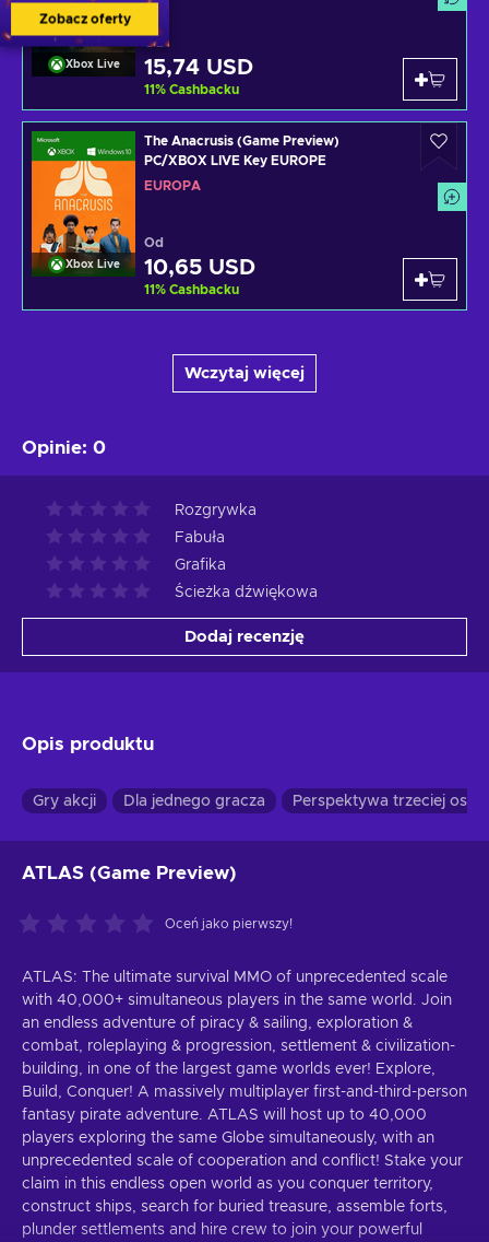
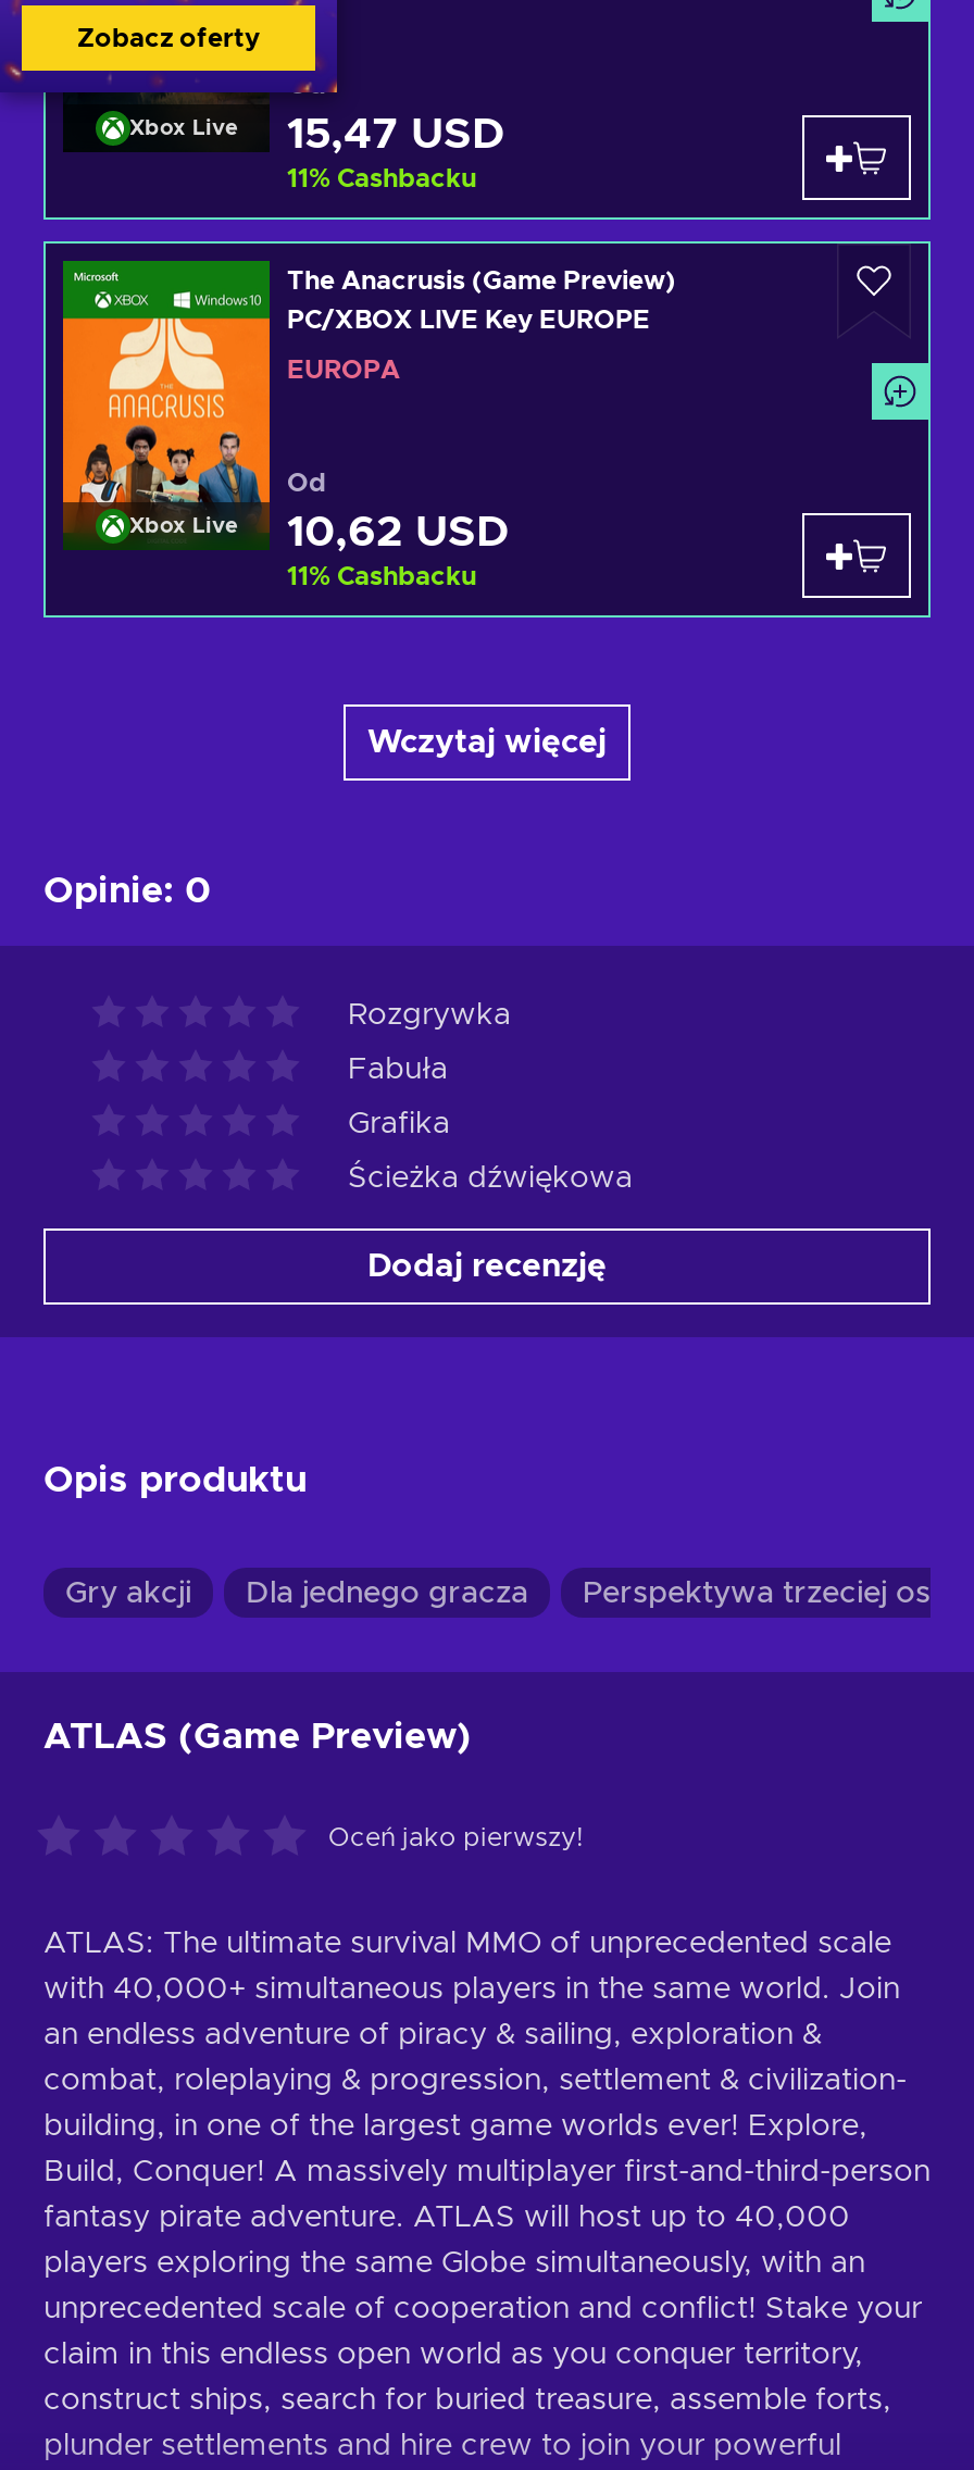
[144,56,253,78] 15,74 USD -> [287,112,504,156] 15,47 USD
[144,256,255,278] 10,65 USD -> [287,510,509,554] 10,62 USD

